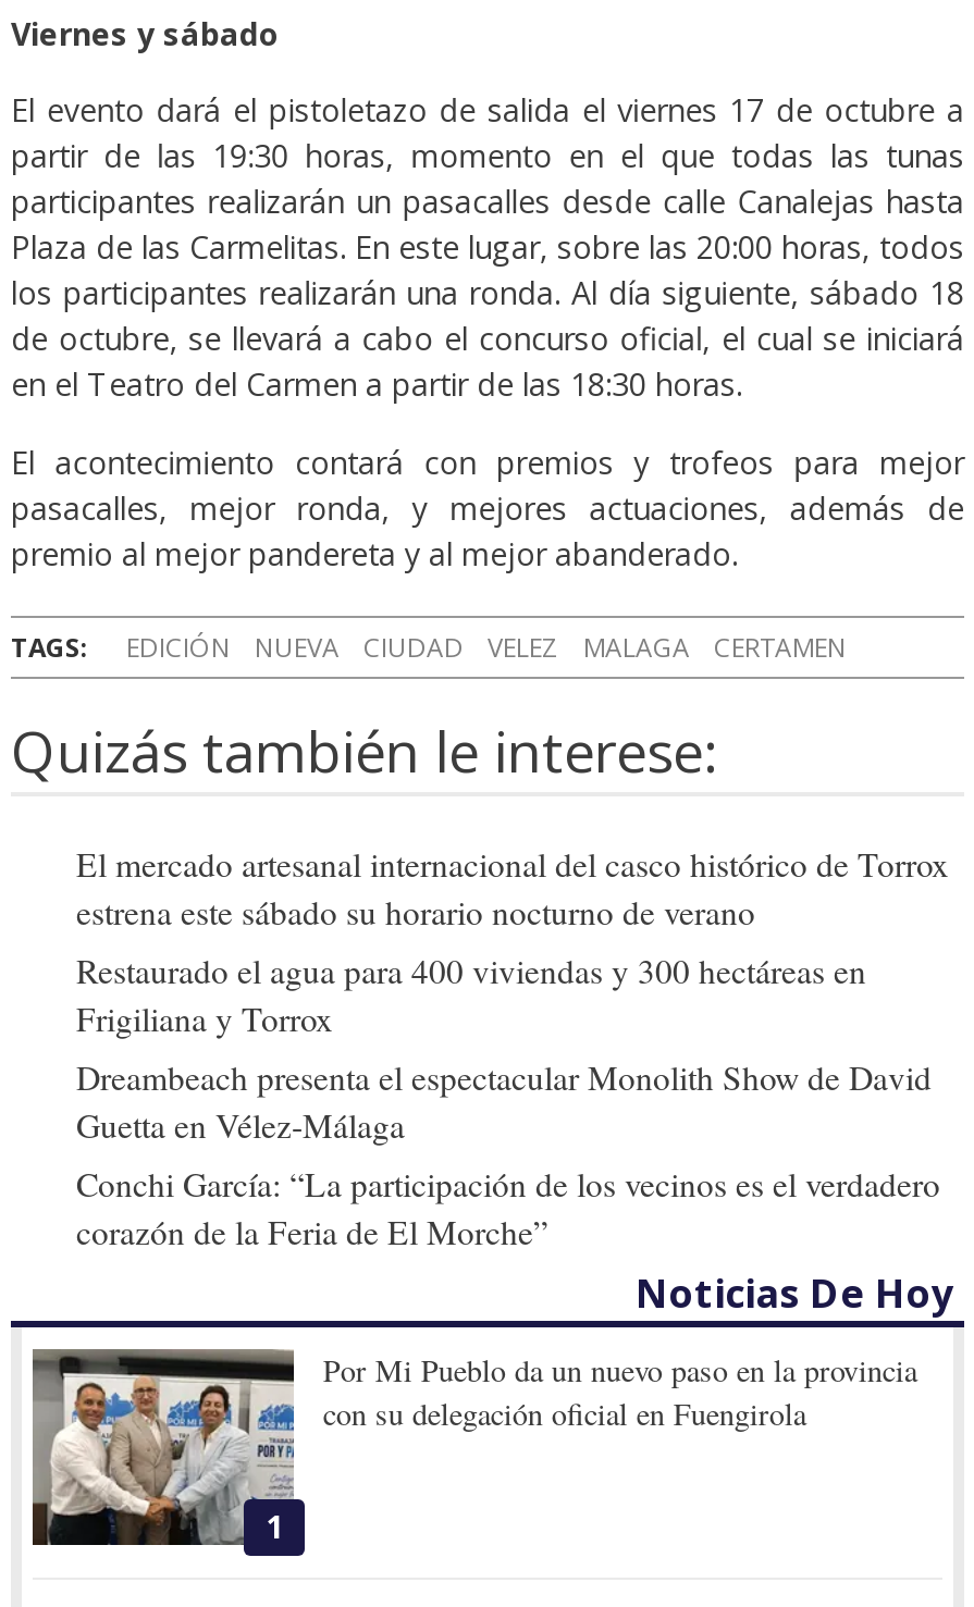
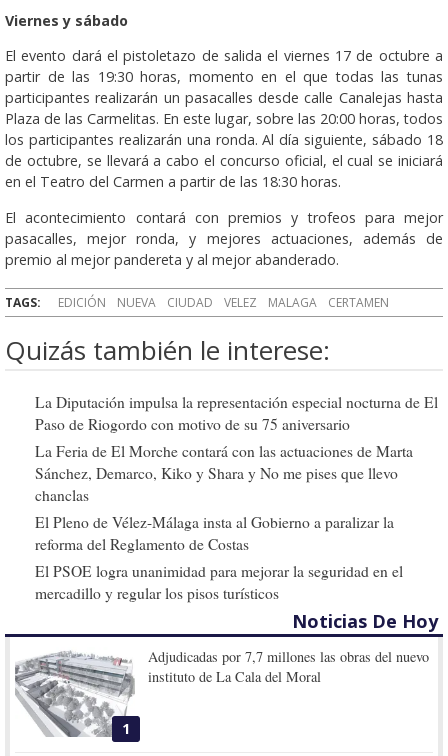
[76,842,949,1253] El mercado artesanal internacional del casco histórico de Torrox | estrena este sábado su horario nocturno de verano | Restaurado el agua para 400 viviendas y 300 hectáreas en | Frigiliana y Torrox | Dreambeach presenta el espectacular Monolith Show de David | Guetta en Vélez-Málaga | Conchi García: “La participación de los vecinos es el verdadero | corazón de la Feria de El Morche” -> [35,392,438,603] La Diputación impulsa la representación especial nocturna de El | Paso de Riogordo con motivo de su 75 aniversario | La Feria de El Morche contará con las actuaciones de Marta | Sánchez, Demarco, Kiko y Shara y No me pises que llevo | chanclas | El Pleno de Vélez-Málaga insta al Gobierno a paralizar la | reforma del Reglamento de Costas | El PSOE logra unanimidad para mejorar la seguridad en el | mercadillo y regular los pisos turísticos
[30,1347,917,1547] [image] | Por Mi Pueblo da un nuevo paso en la provincia | con su delegación oficial en Fuengirola -> [15,647,429,738] [image] | Adjudicadas por 7,7 millones las obras del nuevo | instituto de La Cala del Moral

